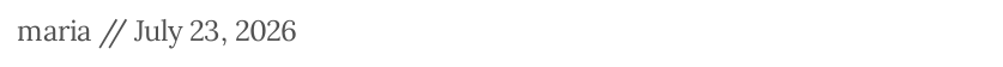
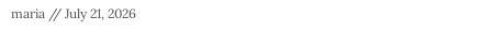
[17,11,297,47] maria July 23, 2026 -> [11,5,136,21] maria July 21, 2026

